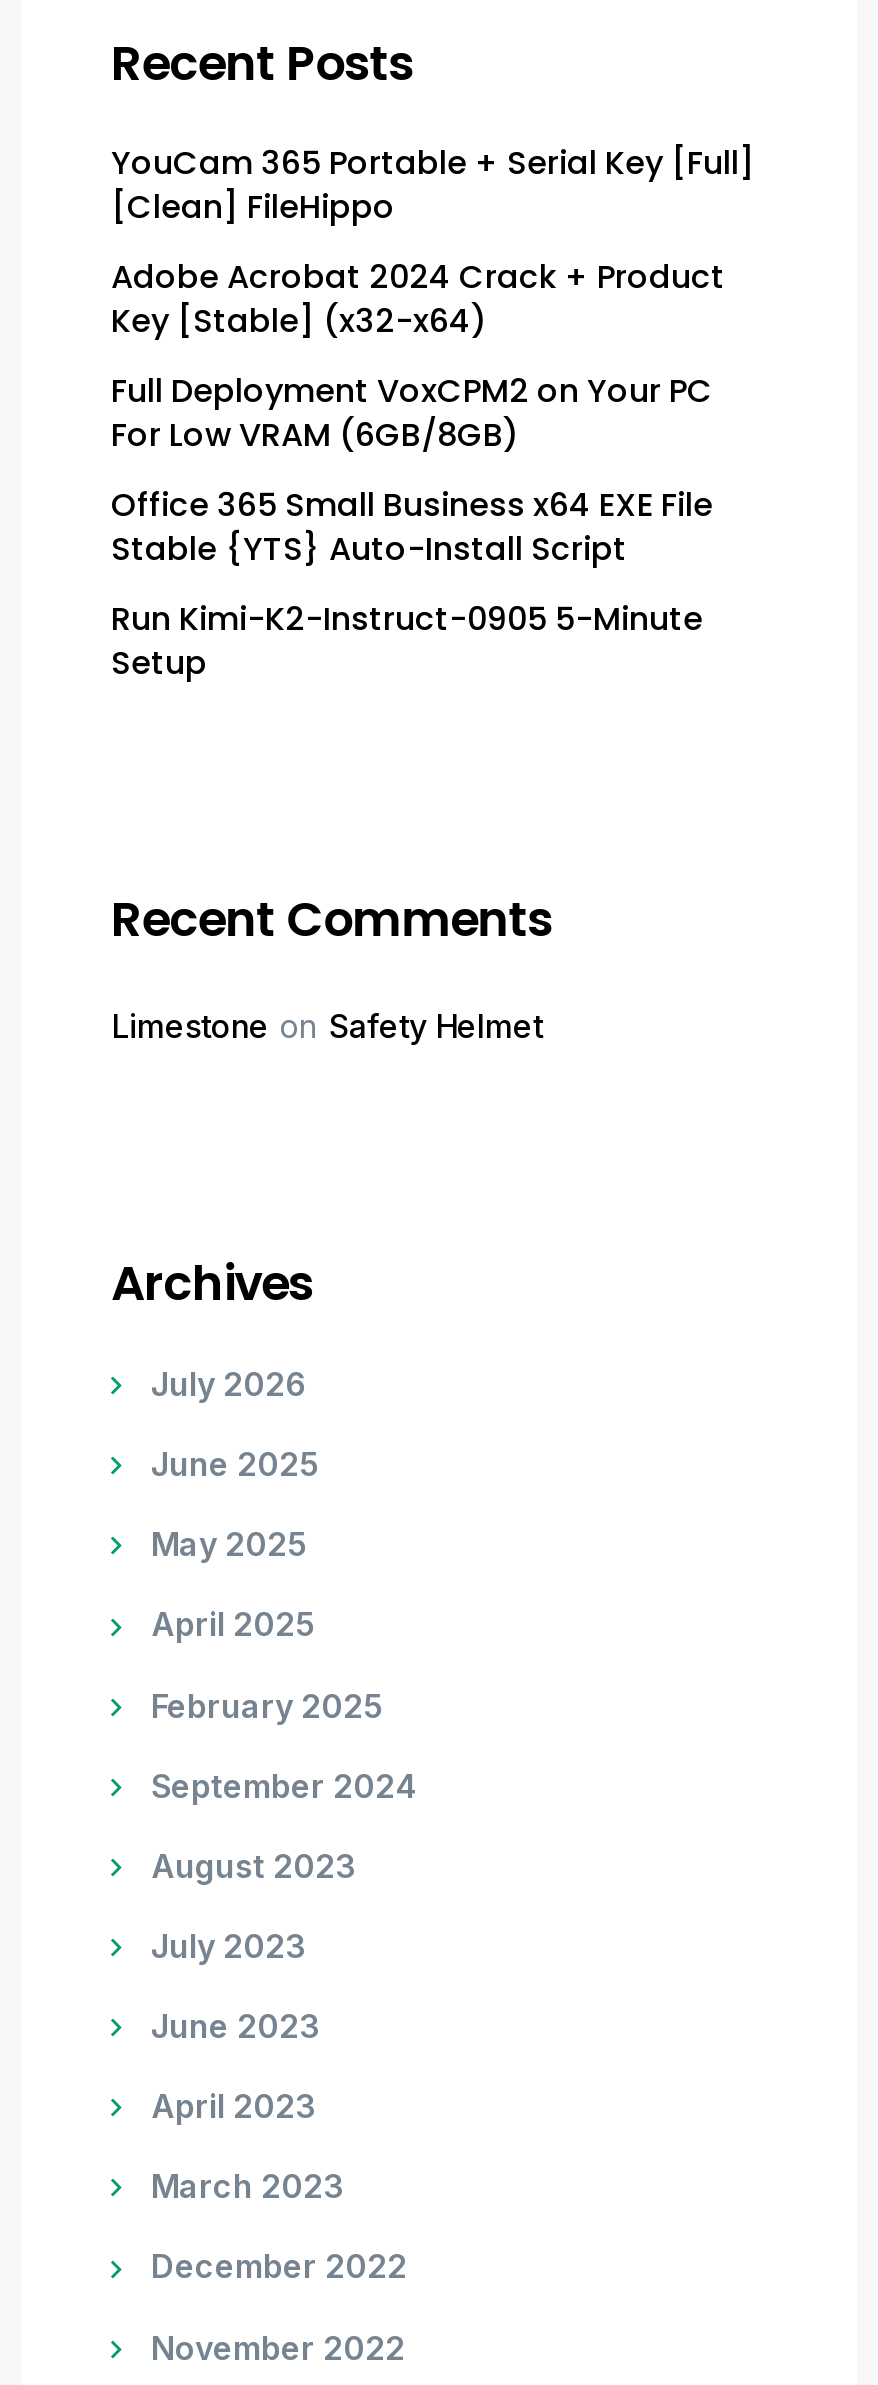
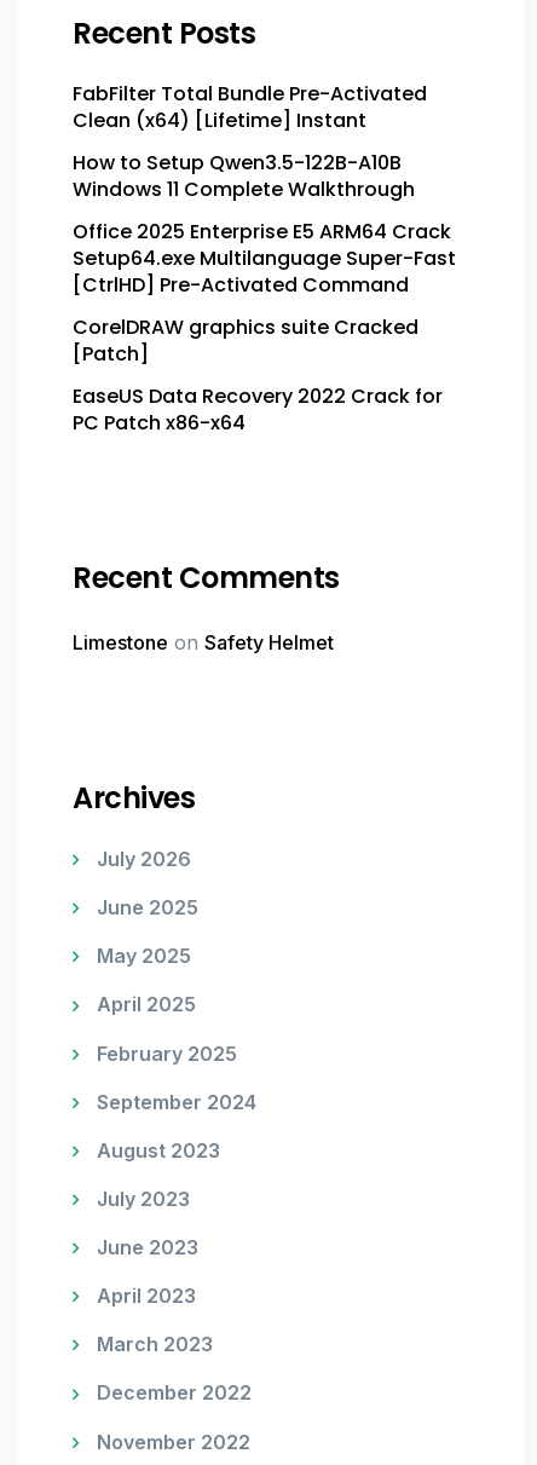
[111,140,755,230] YouCam 365 Portable + Serial Key [Full] | [Clean] FileHippo -> [73,80,427,134] FabFilter Total Bundle Pre-Activated | Clean (x64) [Lifetime] Instant
[111,254,725,344] Adobe Acrobat 2024 Crack + Product | Key [Stable] (x32-x64) -> [73,149,415,203] How to Setup Qwen3.5-122B-A10B | Windows 11 Complete Walkthrough
[111,368,713,458] Full Deployment VoxCPM2 on Your PC | For Low VRAM (6GB/8GB) -> [73,218,456,299] Office 2025 Enterprise E5 ARM64 Crack | Setup64.exe Multilanguage Super-Fast | [CtrlHD] Pre-Activated Command
[111,482,713,572] Office 365 Small Business x64 EXE File | Stable {YTS} Auto-Install Script -> [73,313,418,368] CorelDRAW graphics suite Cracked | [Patch]
[111,596,703,686] Run Kimi-K2-Instruct-0905 5-Minute | Setup -> [73,382,443,437] EaseUS Data Recovery 2022 Crack for | PC Patch x86-x64

